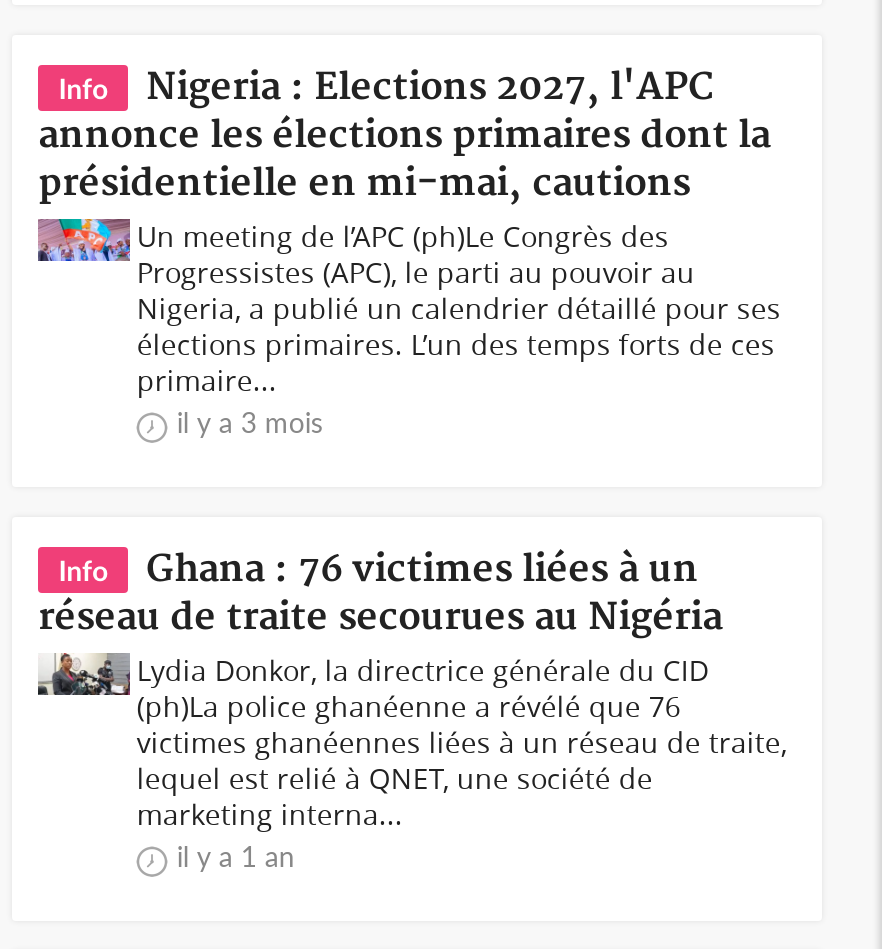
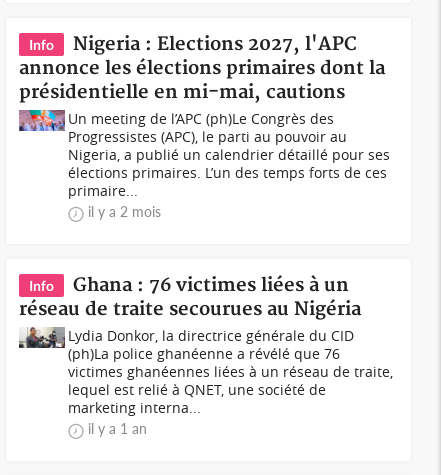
[177,405,323,439] il y a 3 mois -> [88,203,161,220] il y a 2 mois

